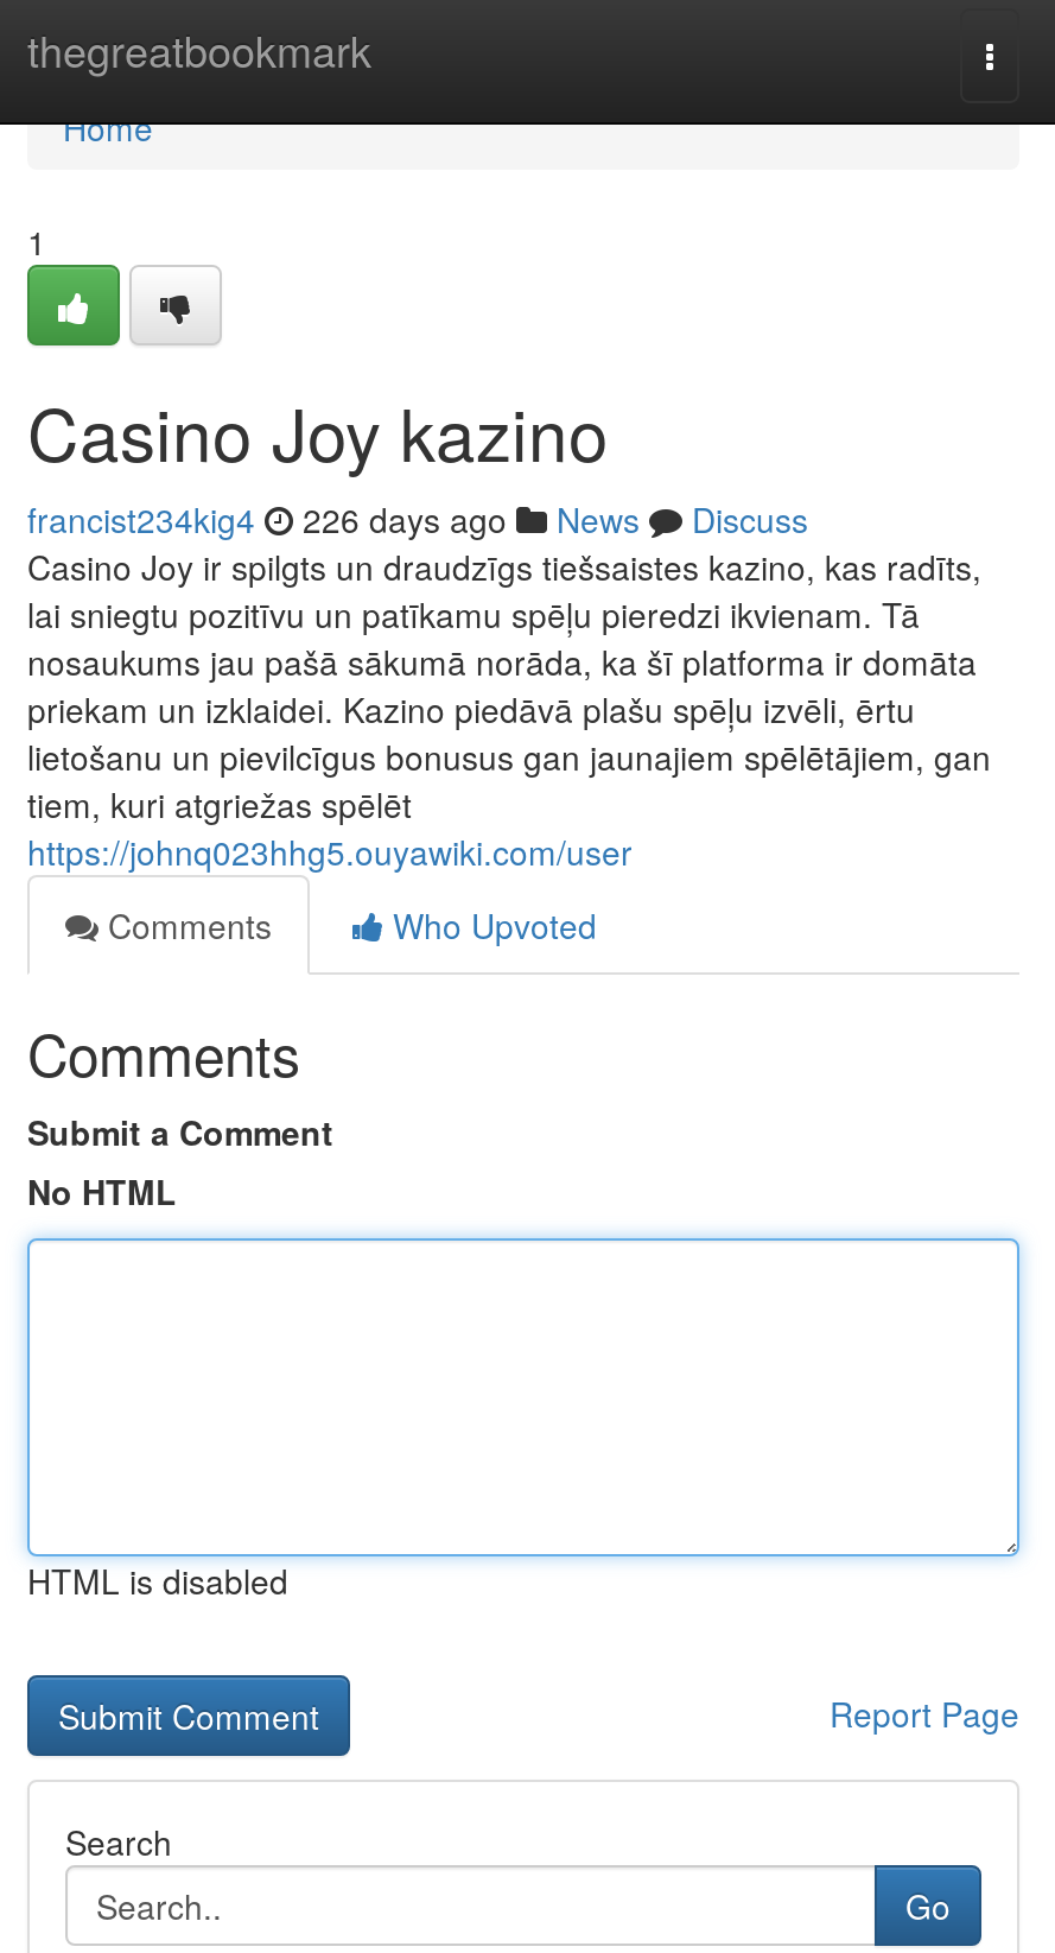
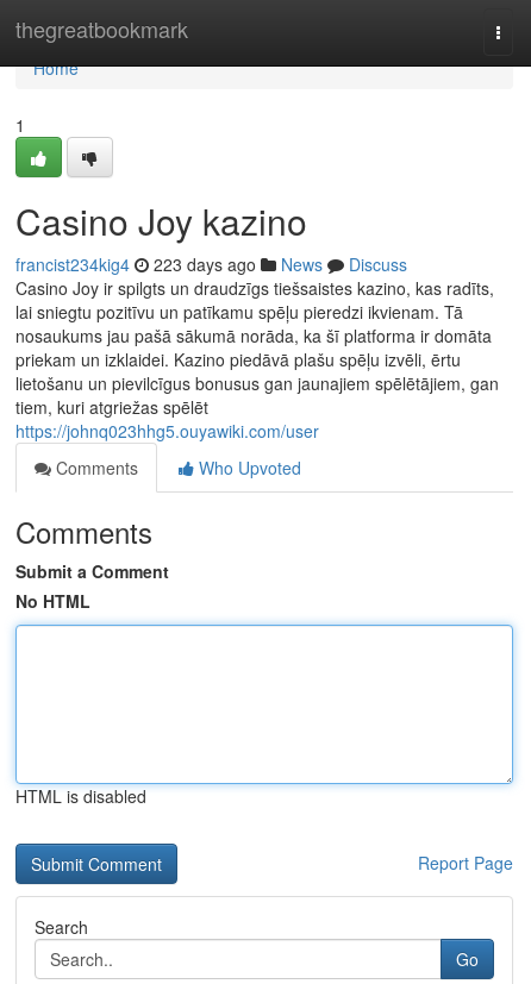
[27,495,808,543] francist234kig4 226 days ago News Discuss -> [15,252,407,276] francist234kig4 223 days ago News Discuss

